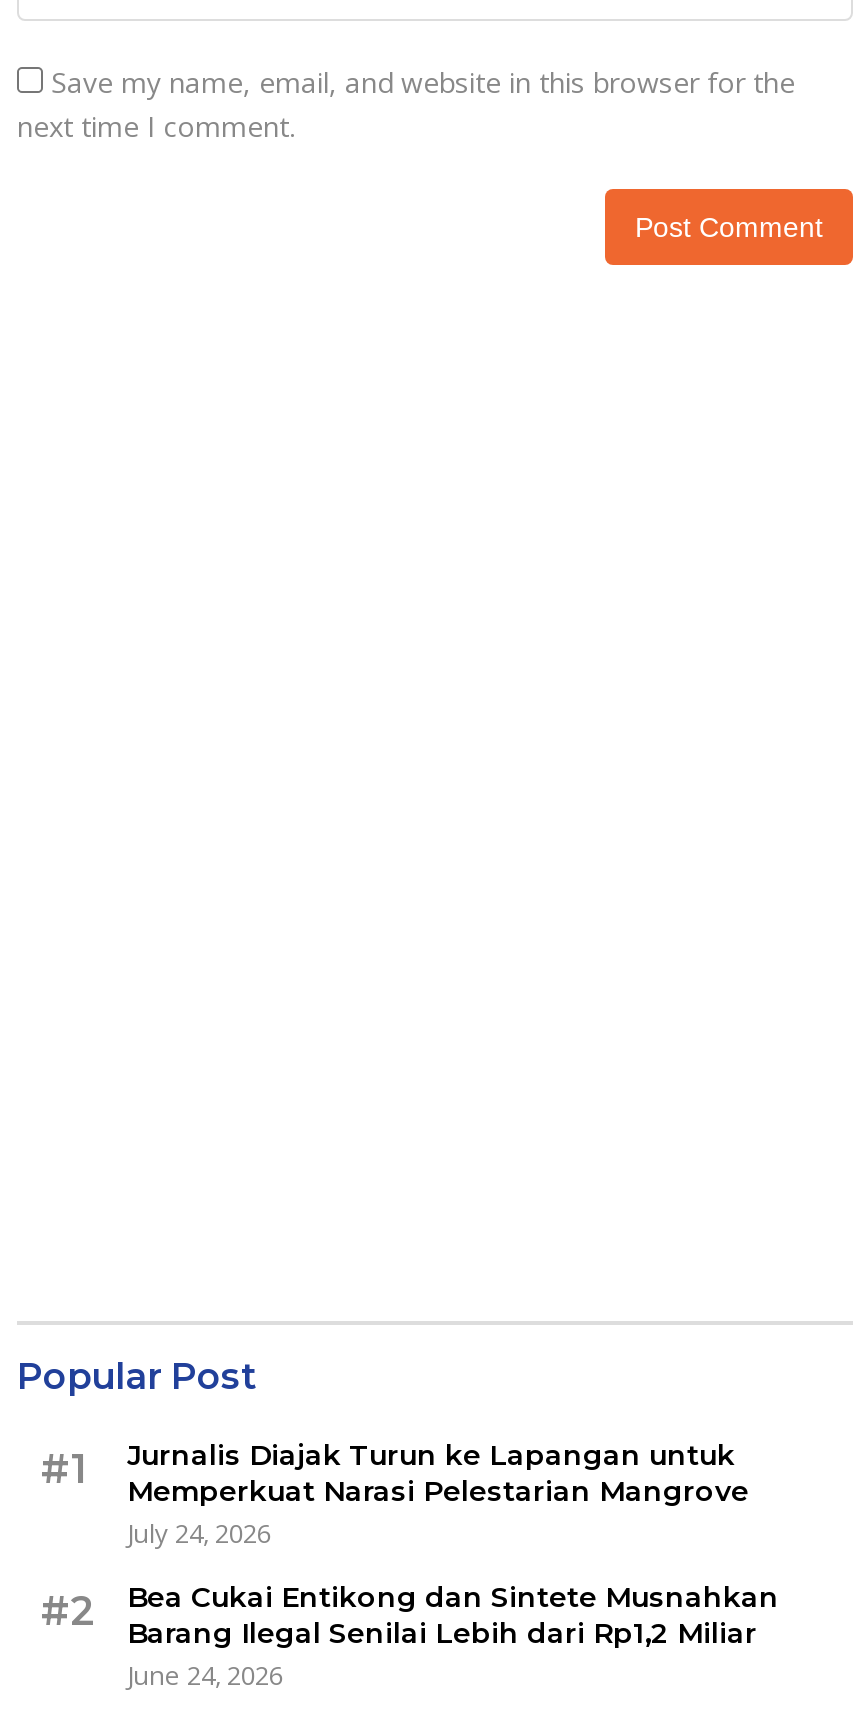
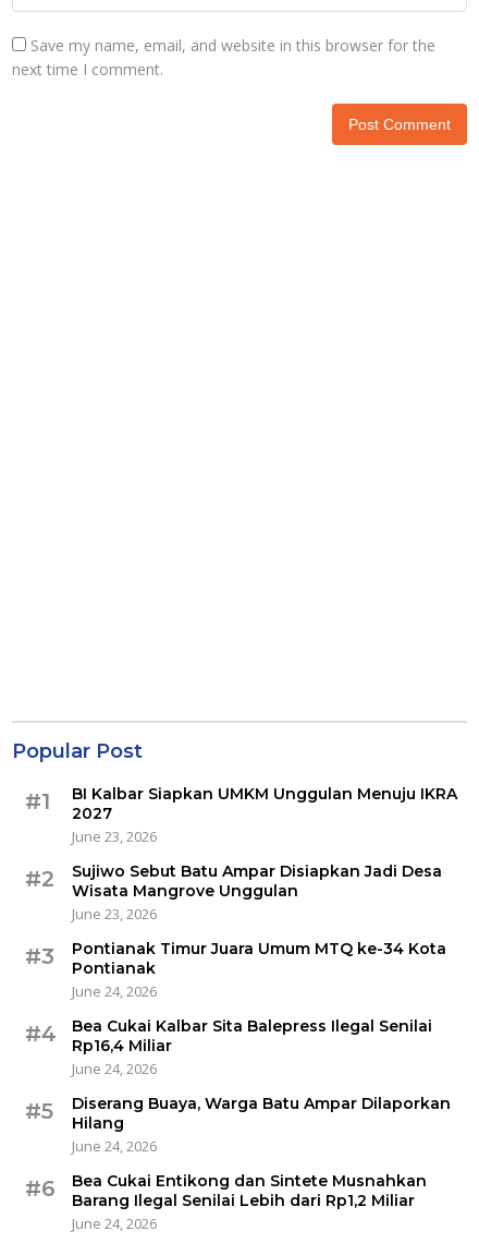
[127,1437,749,1551] Jurnalis Diajak Turun ke Lapangan untuk | Memperkuat Narasi Pelestarian Mangrove | July 24, 2026 -> [72,784,457,847] BI Kalbar Siapkan UMKM Unggulan Menuju IKRA | 2027 | June 23, 2026
none -> [25,862,451,1202] Sujiwo Sebut Batu Ampar Disiapkan Jadi Desa | Wisata Mangrove Unggulan | June 23, 2026 | #3 | Pontianak Timur Juara Umum MTQ ke-34 Kota | Pontianak | June 24, 2026 | #4 | Bea Cukai Kalbar Sita Balepress Ilegal Senilai | Rp16,4 Miliar | June 24, 2026 | #5 | Diserang Buaya, Warga Batu Ampar Dilaporkan | Hilang | June 24, 2026 | #6

